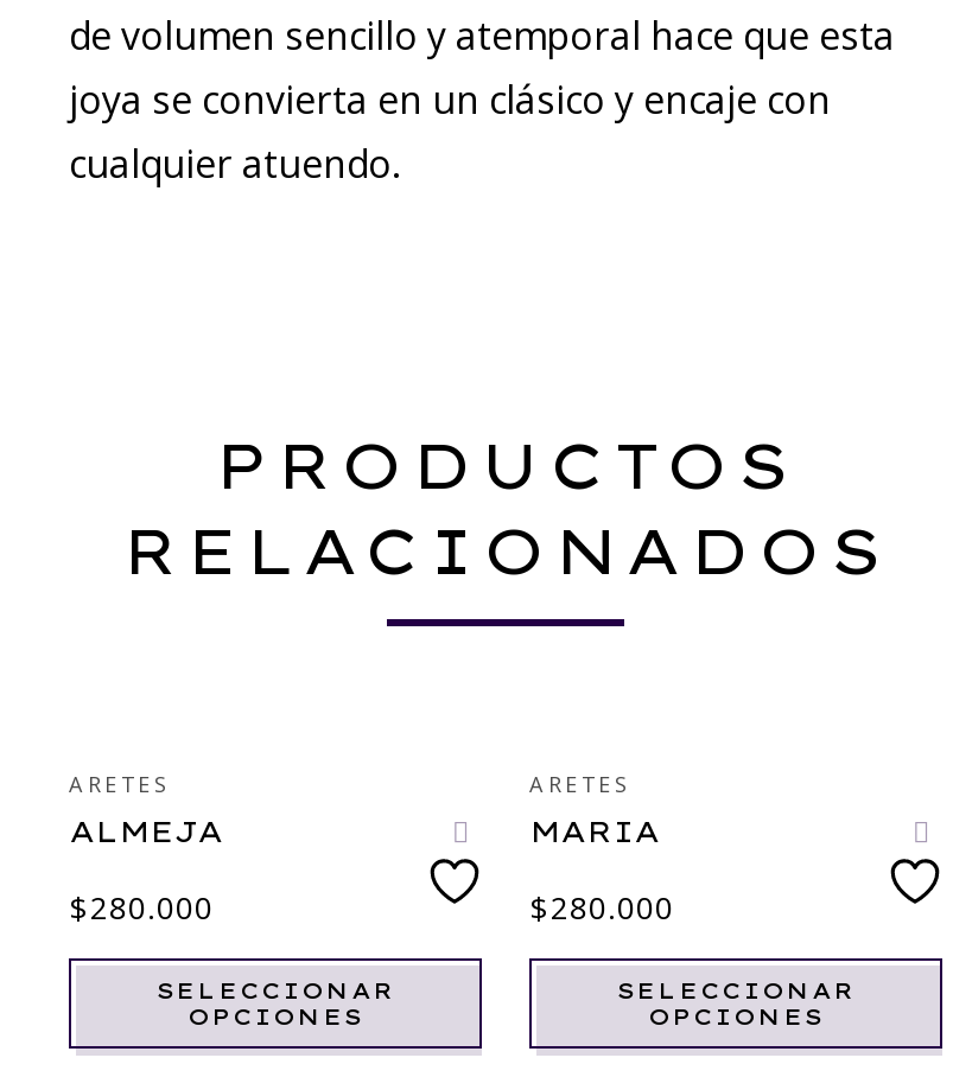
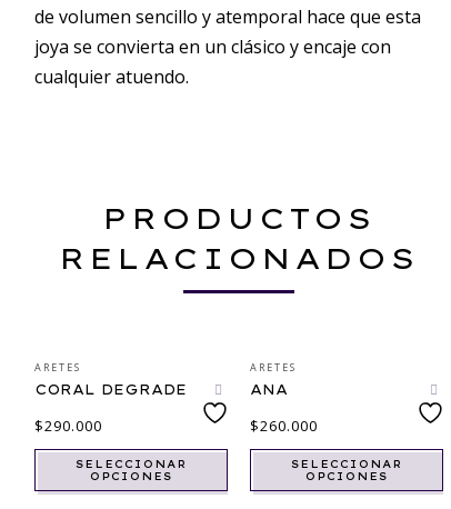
[69,814,223,849] ALMEJA -> [34,381,187,398] CORAL DEGRADE
[529,814,660,849] MARIA -> [250,381,288,398] ANA
[69,887,214,929] $280.000 -> [34,415,102,435] $290.000
[529,887,674,929] $280.000 -> [250,415,318,435] $260.000

